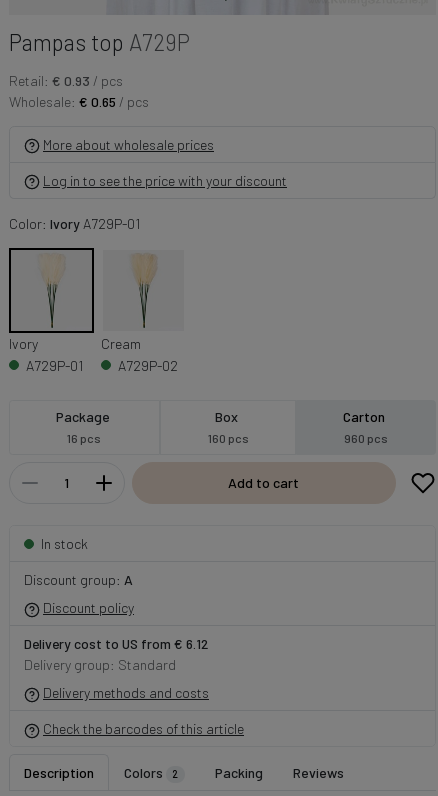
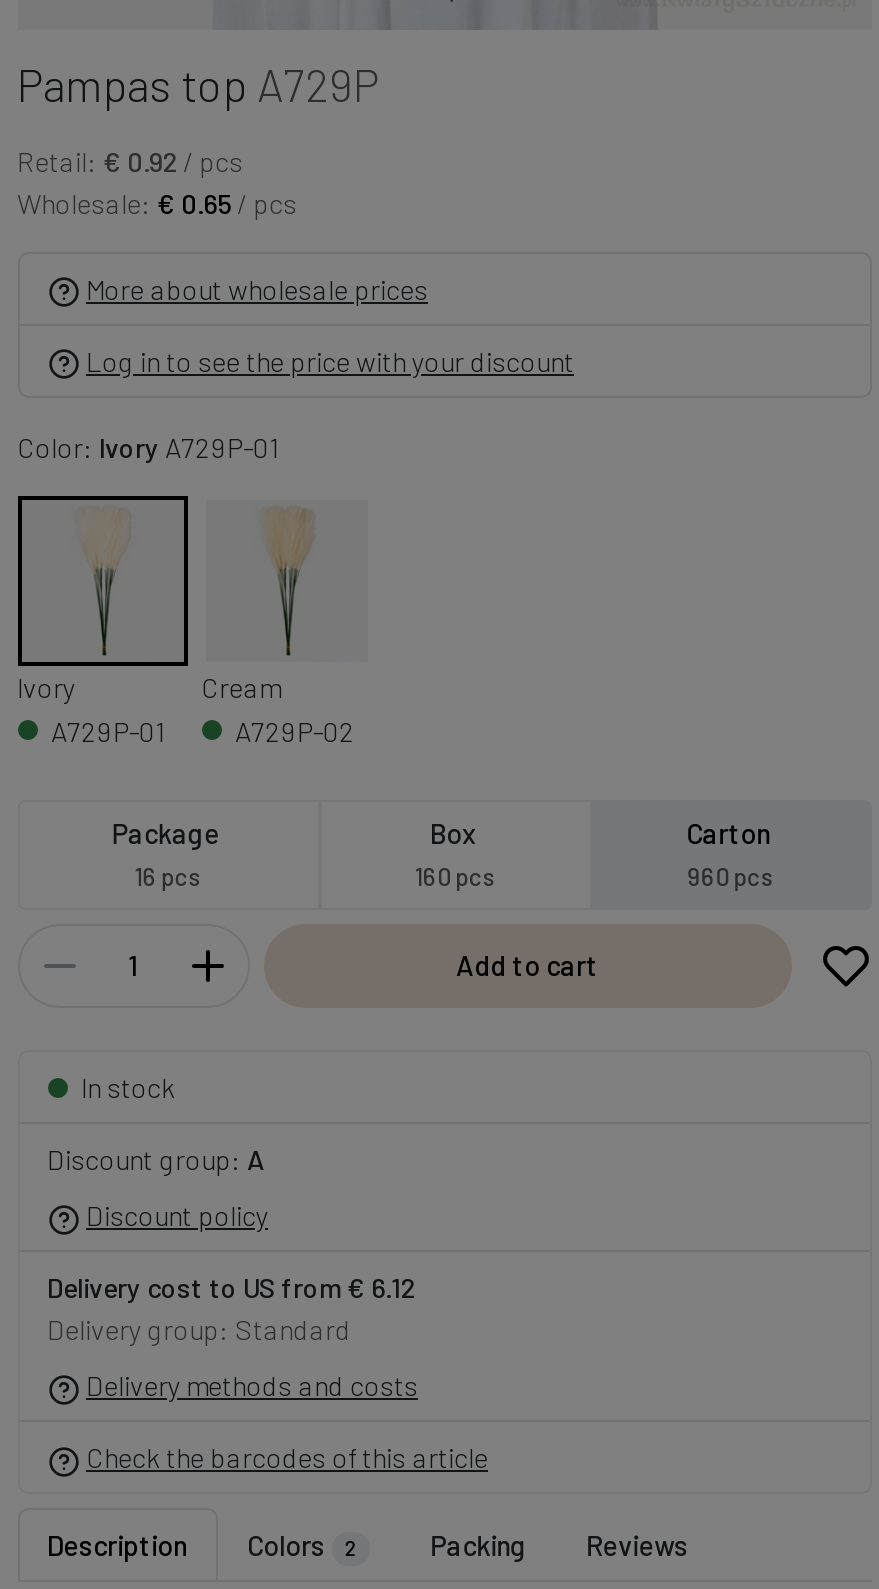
[8,72,122,89] Retail: € 0.93 / pcs -> [17,144,243,178] Retail: € 0.92 / pcs

